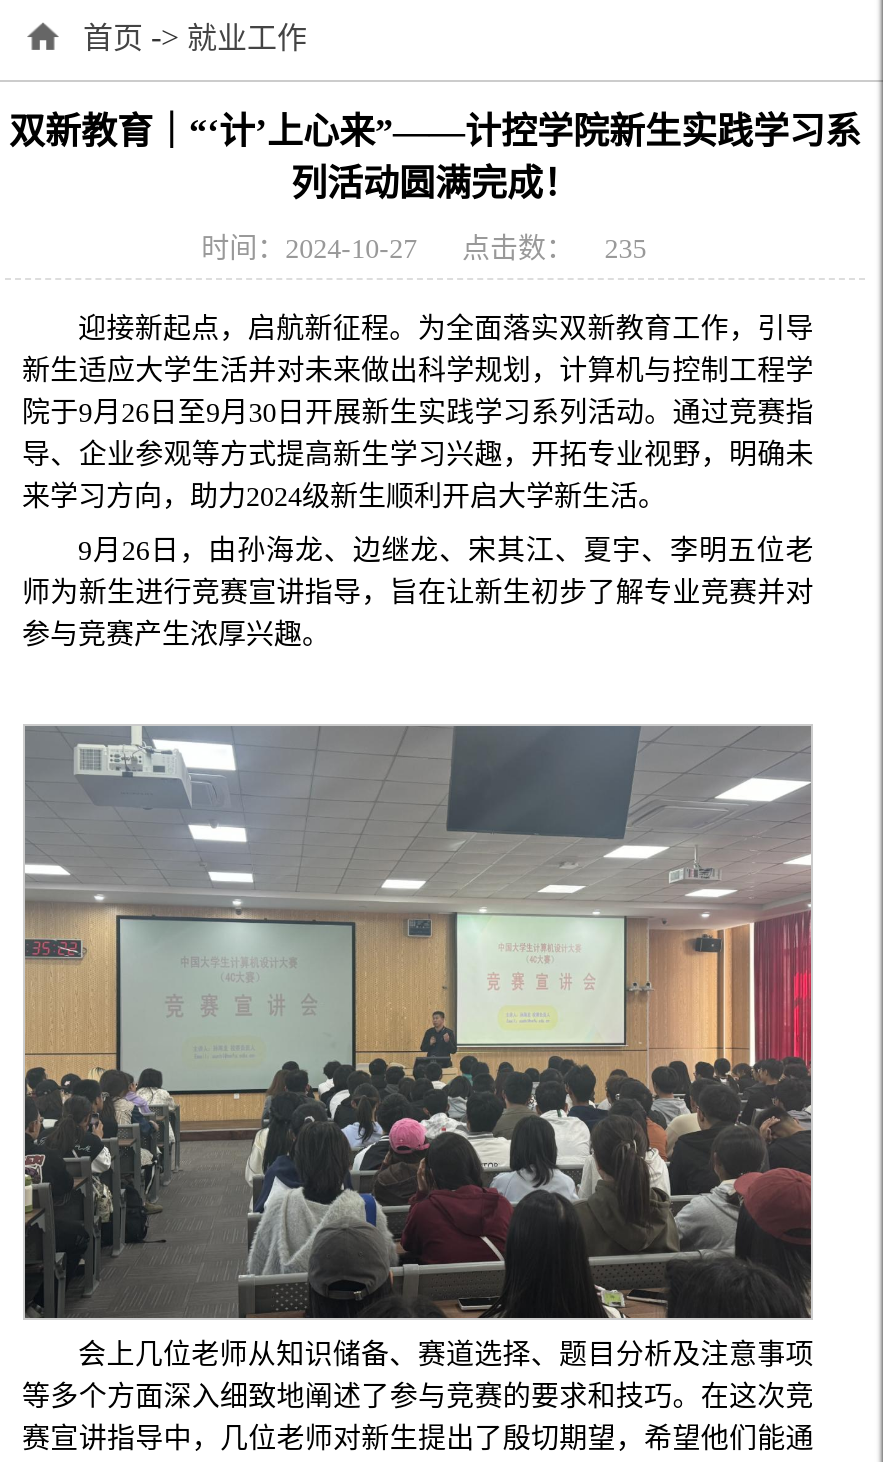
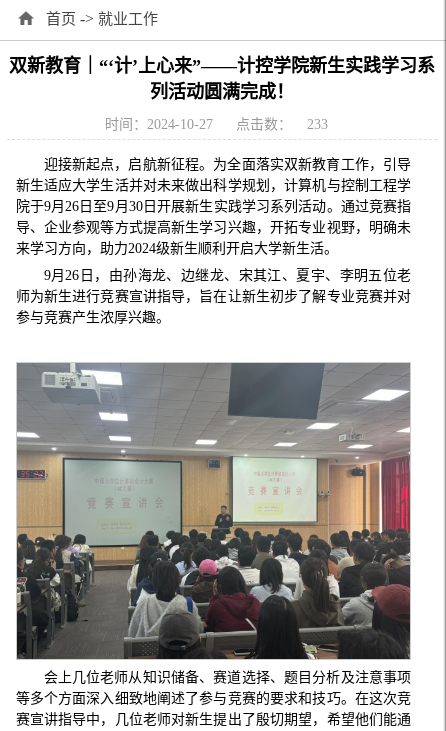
[201,233,646,263] 时间：2024-10-27 点击数： 235 -> [105,117,328,132] 时间：2024-10-27 点击数： 233

